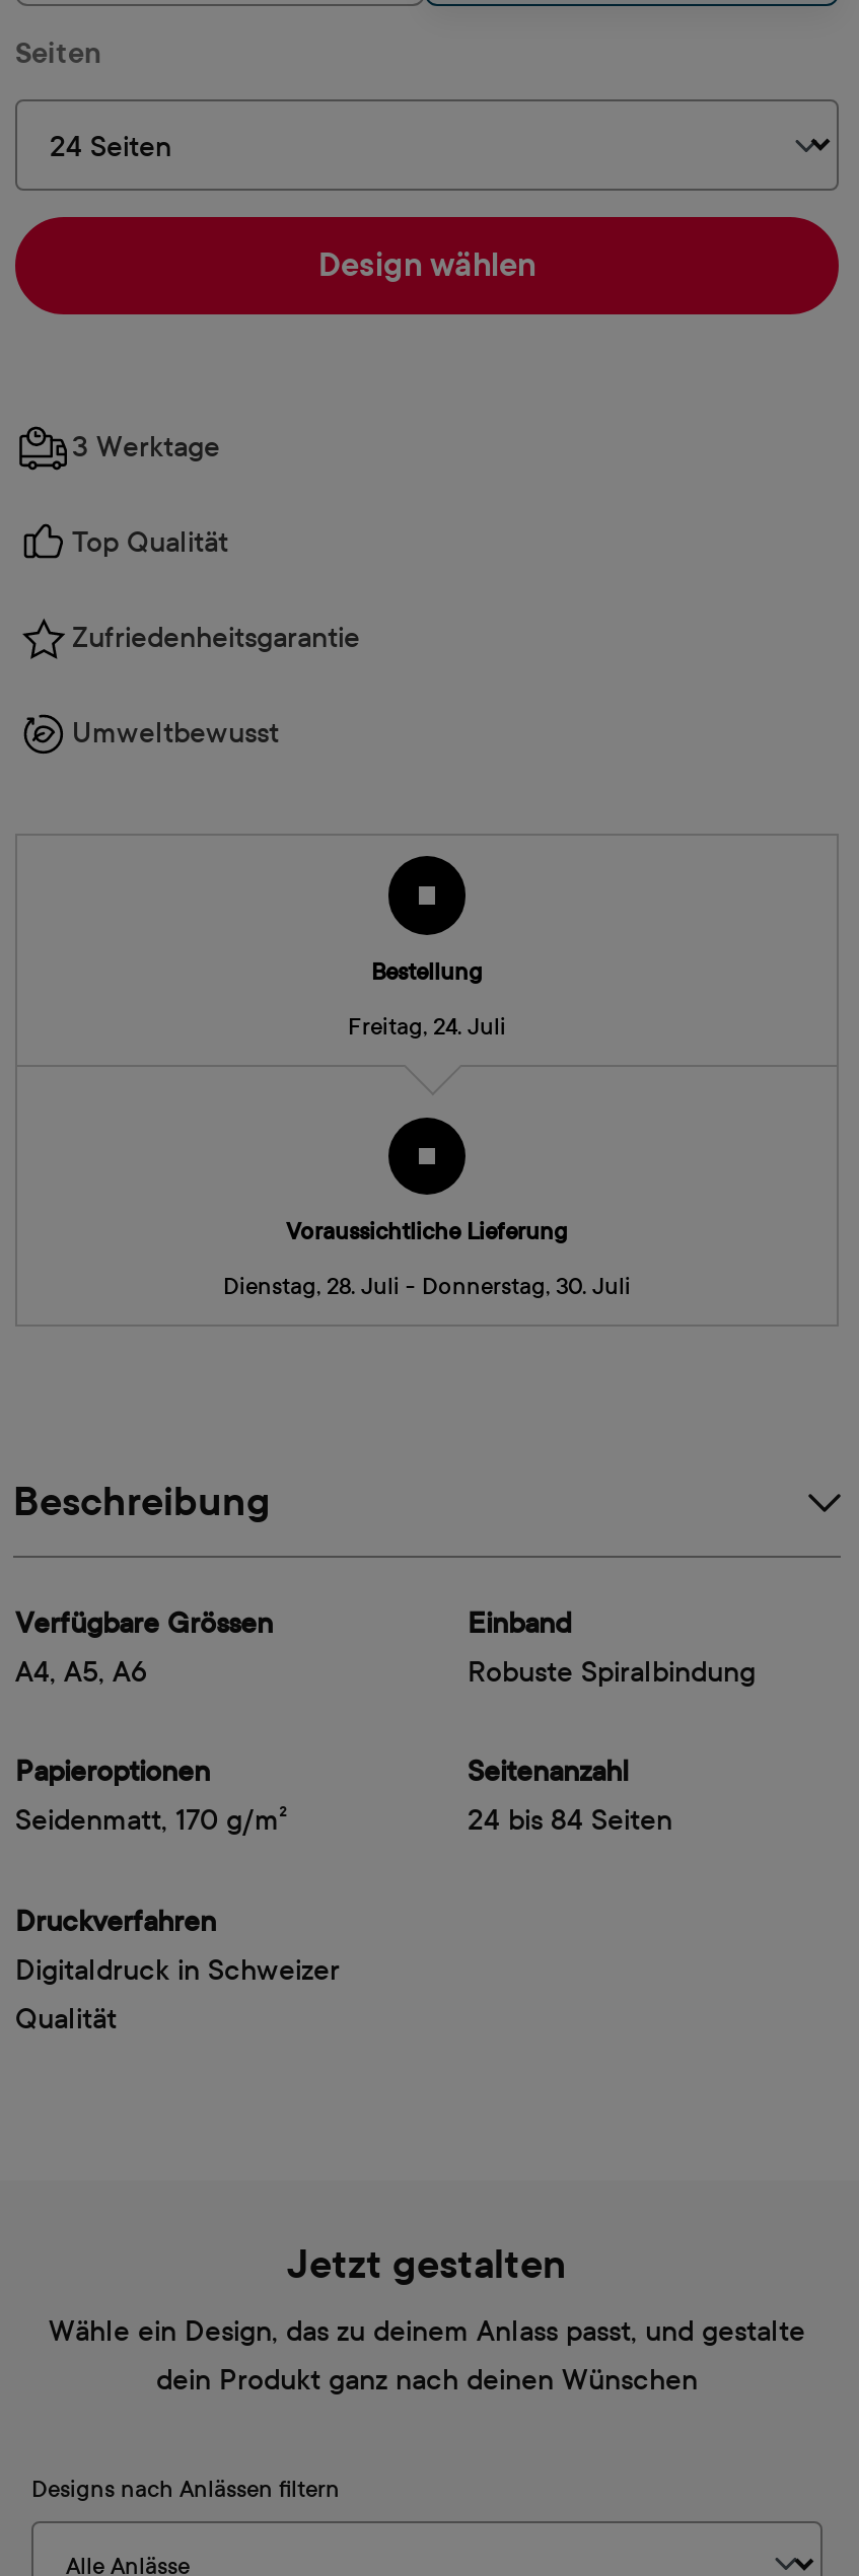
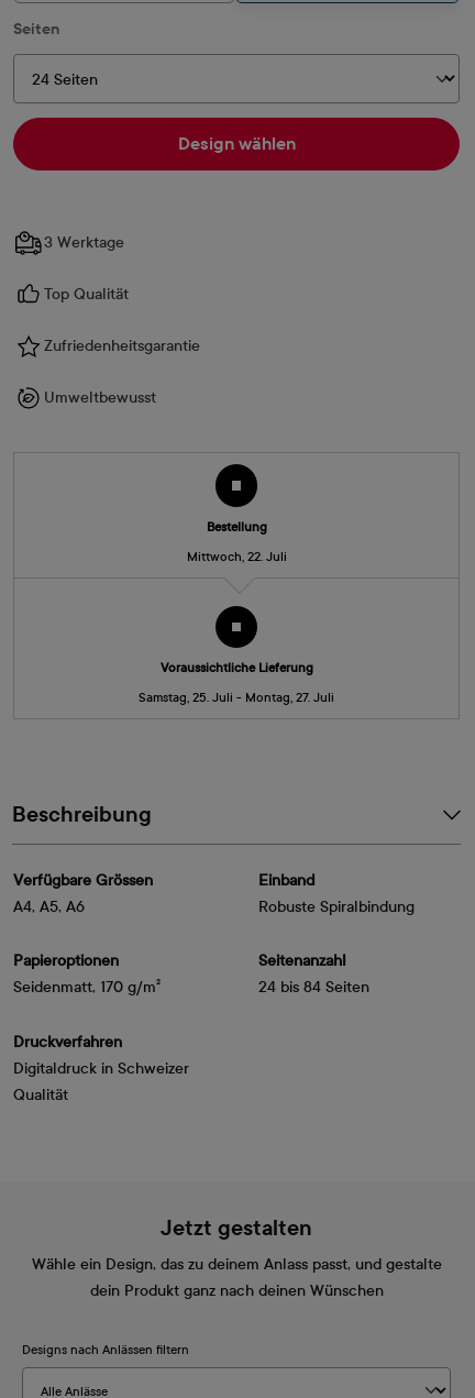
[348,1012,506,1040] Freitag, 24. Juli -> [186,549,286,564] Mittwoch, 22. Juli
[223,1272,631,1301] Dienstag, 28. Juli - Donnerstag, 30. Juli -> [139,690,334,705] Samstag, 25. Juli - Montag, 27. Juli

